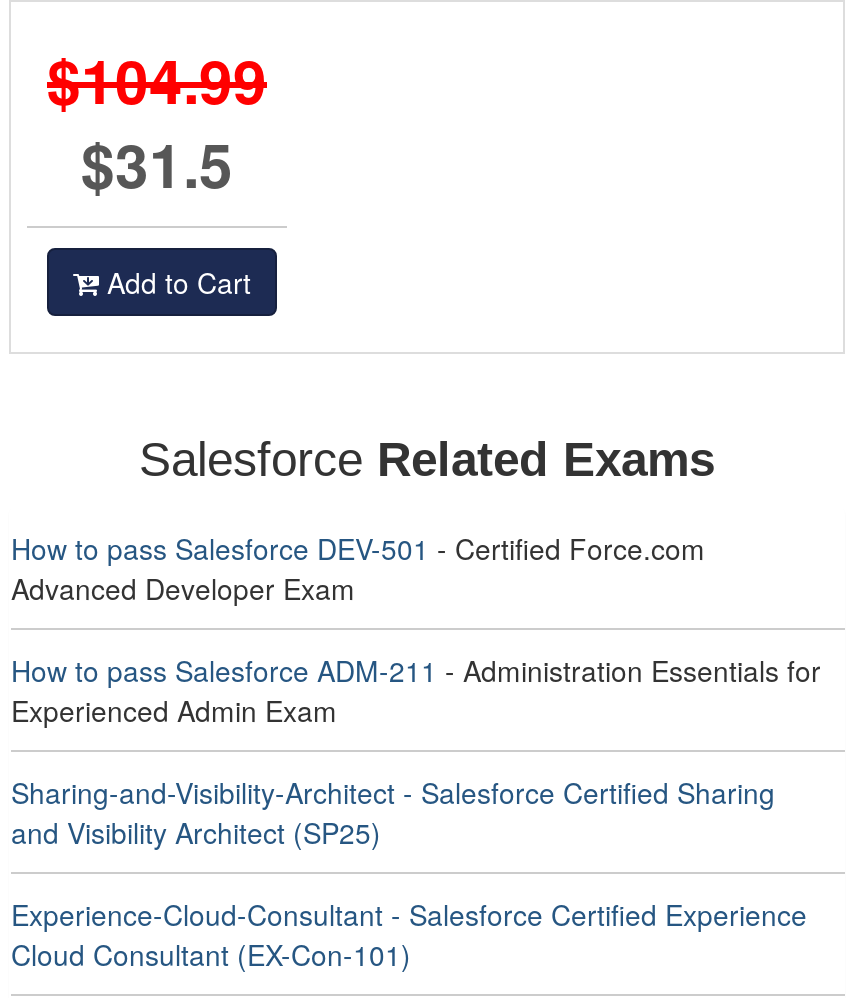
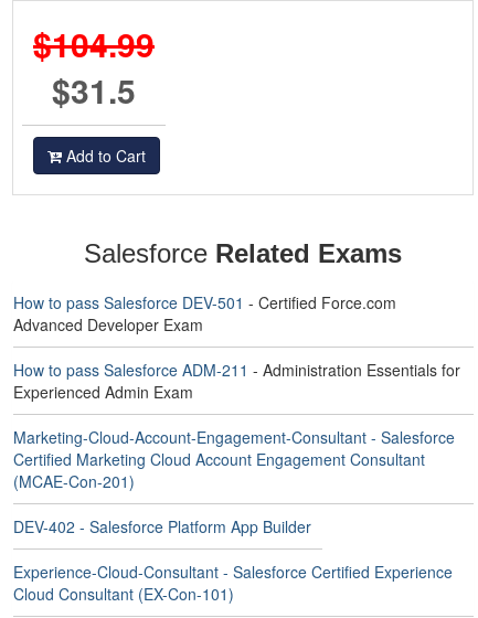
[11,772,775,852] Sharing-and-Visibility-Architect - Salesforce Certified Sharing | and Visibility Architect (SP25) -> [13,426,455,537] Marketing-Cloud-Account-Engagement-Consultant - Salesforce | Certified Marketing Cloud Account Engagement Consultant | (MCAE-Con-201) | DEV-402 - Salesforce Platform App Builder

